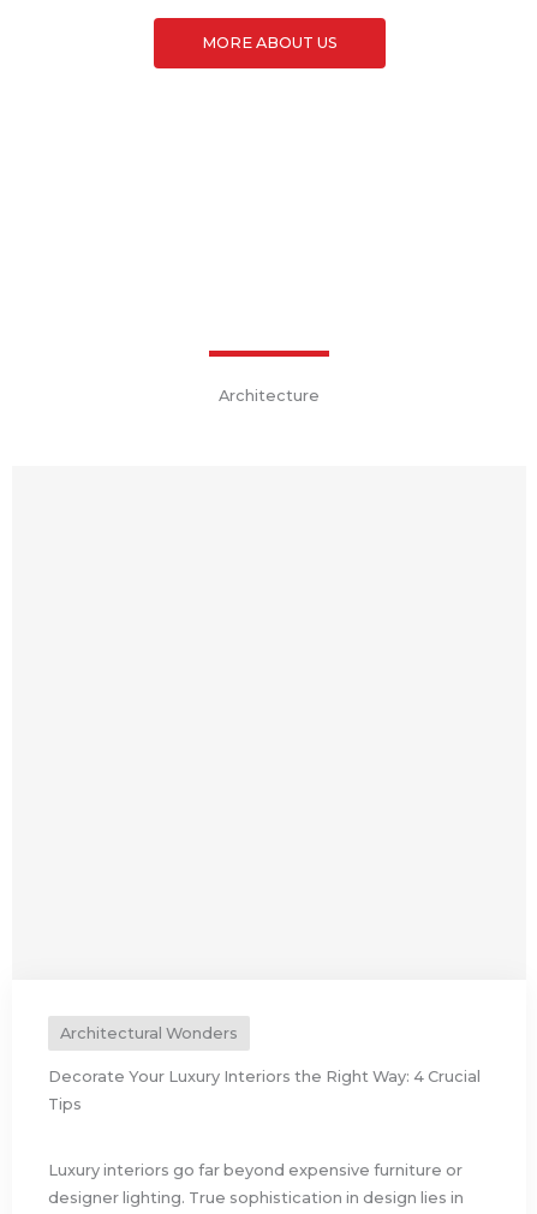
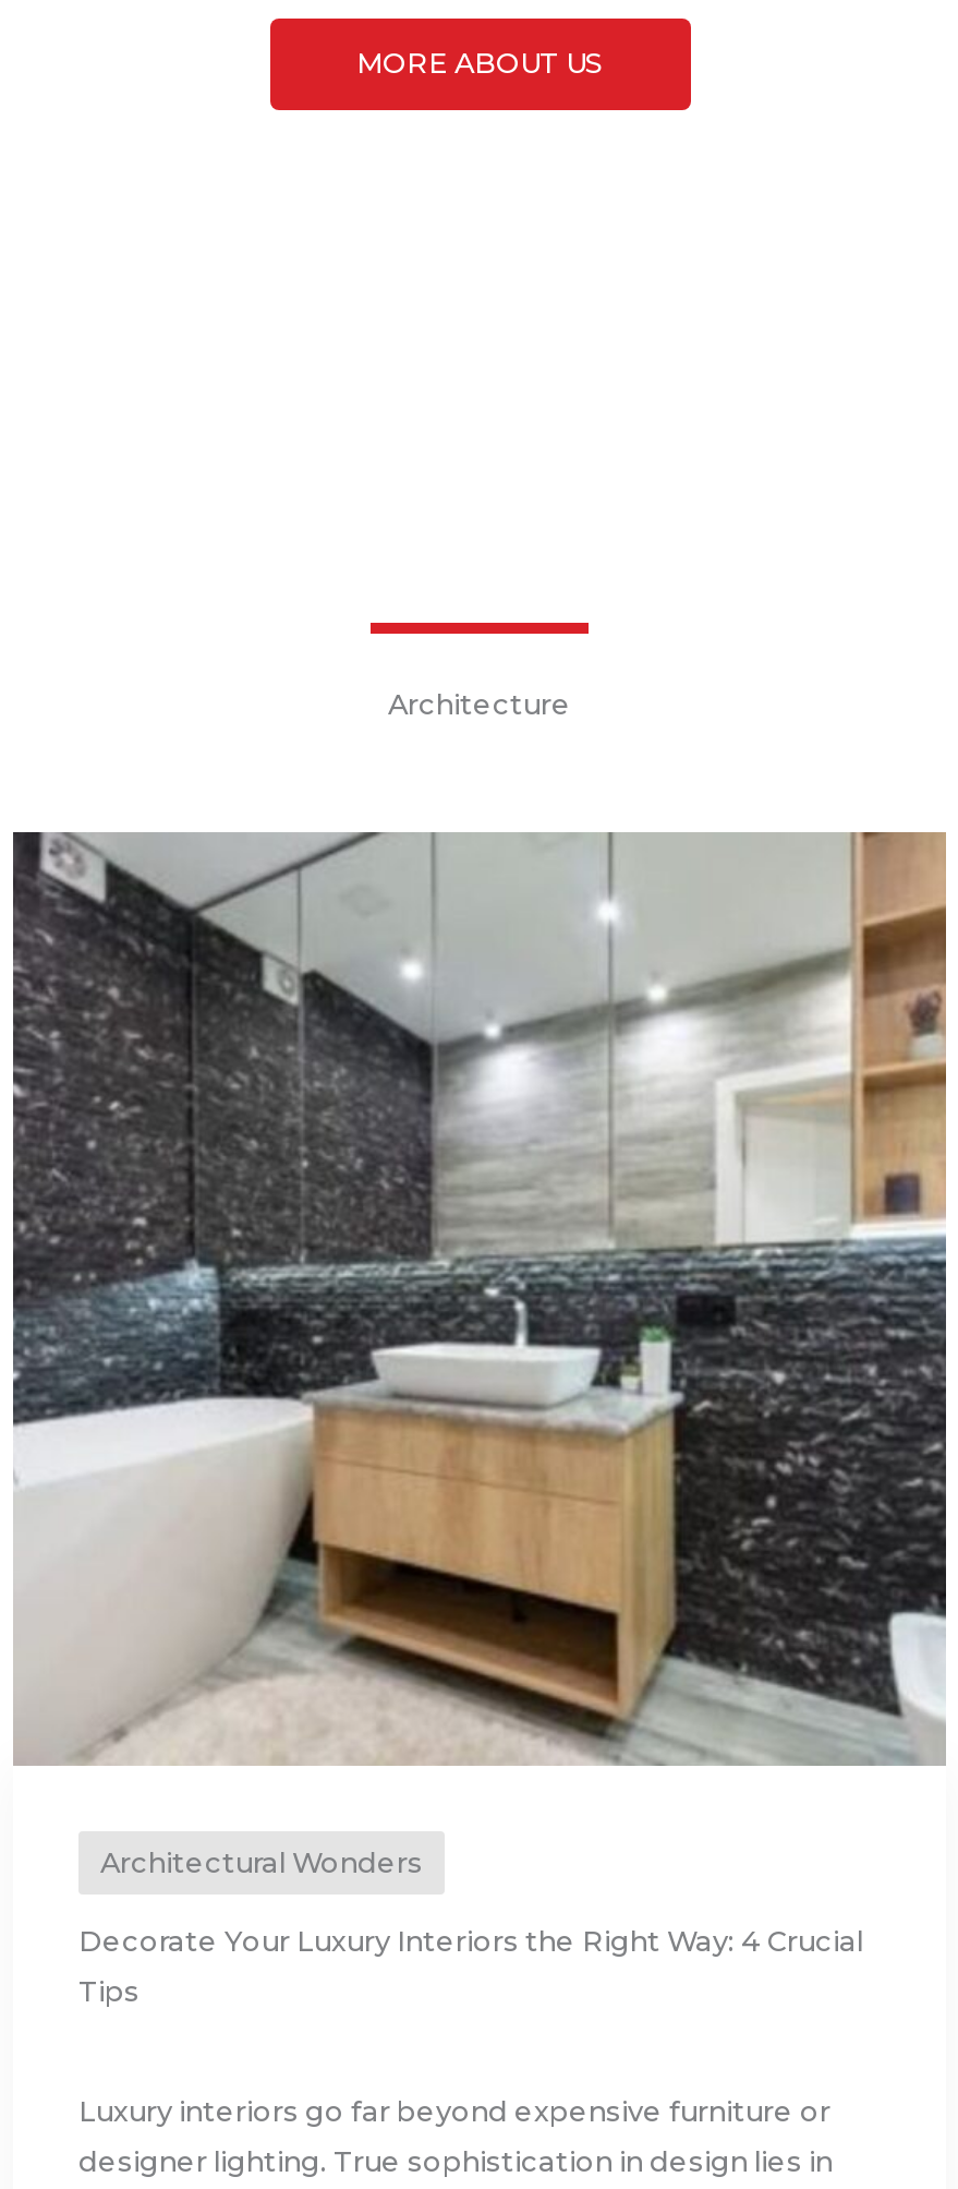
none -> [11,830,948,1766] [image]

